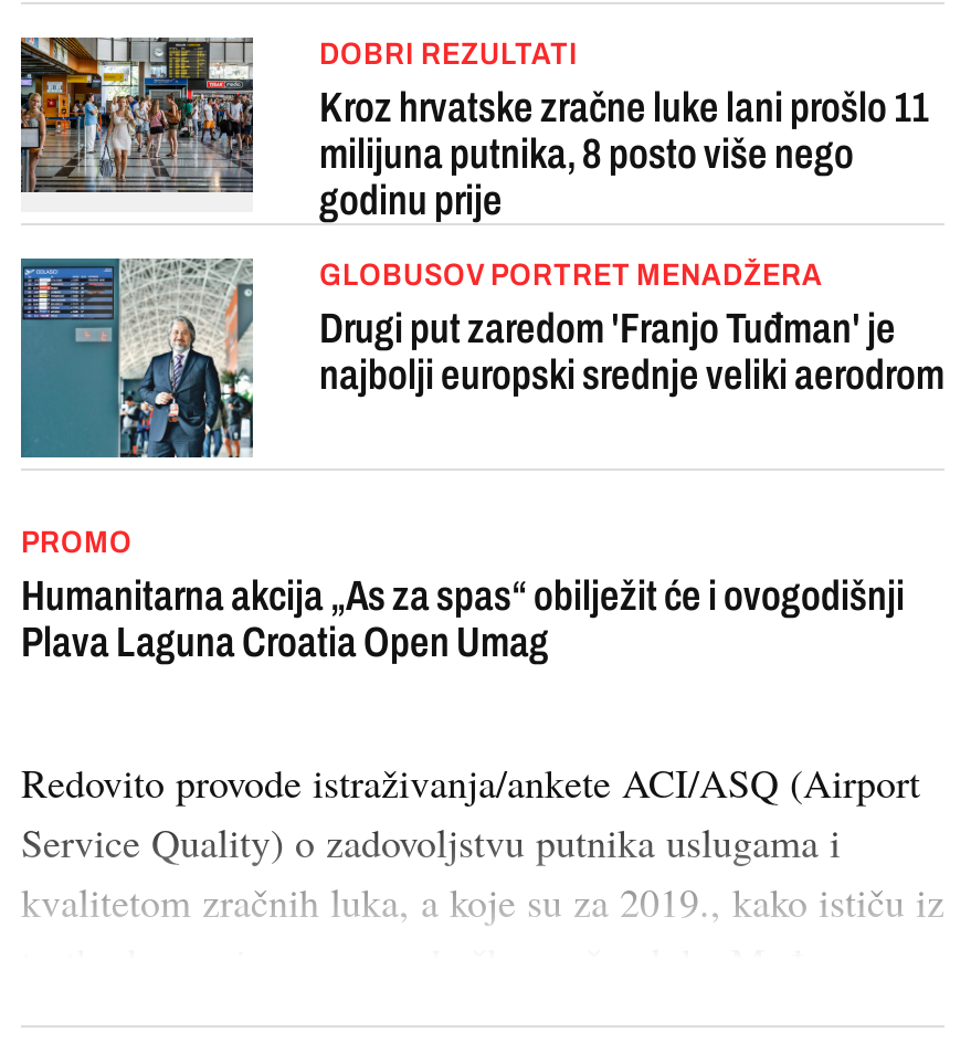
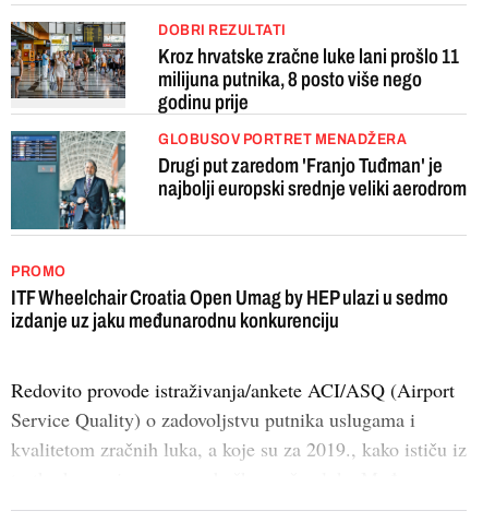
[21,573,905,666] Humanitarna akcija „As za spas“ obilježit će i ovogodišnji | Plava Laguna Croatia Open Umag -> [11,287,448,332] ITF Wheelchair Croatia Open Umag by HEP ulazi u sedmo | izdanje uz jaku međunarodnu konkurenciju

